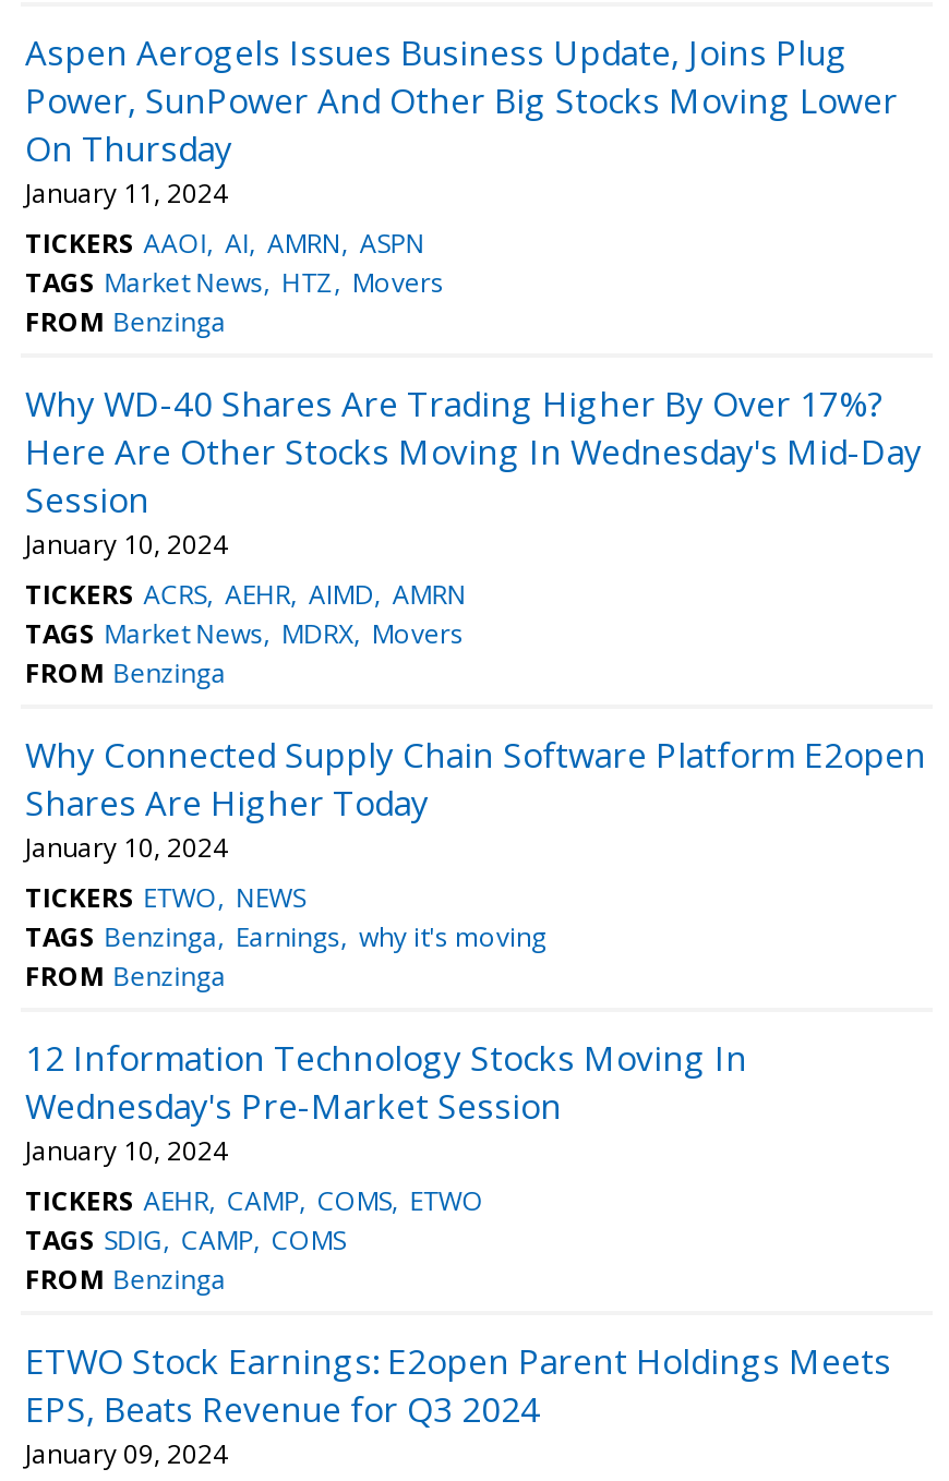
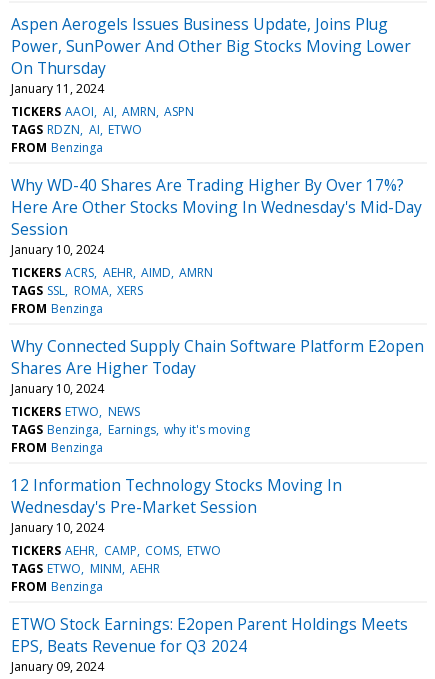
[25,263,444,301] TAGS Market News HTZ Movers -> [11,121,142,138] TAGS RDZN AI ETWO
[25,615,463,652] TAGS Market News MDRX Movers -> [11,282,143,299] TAGS SSL ROMA XERS
[25,1221,346,1258] TAGS SDIG CAMP COMS -> [11,560,160,577] TAGS ETWO MINM AEHR

